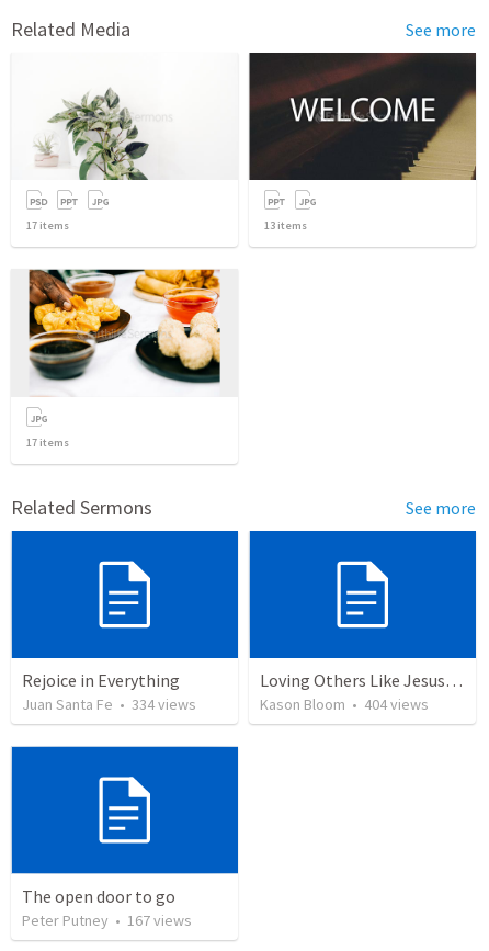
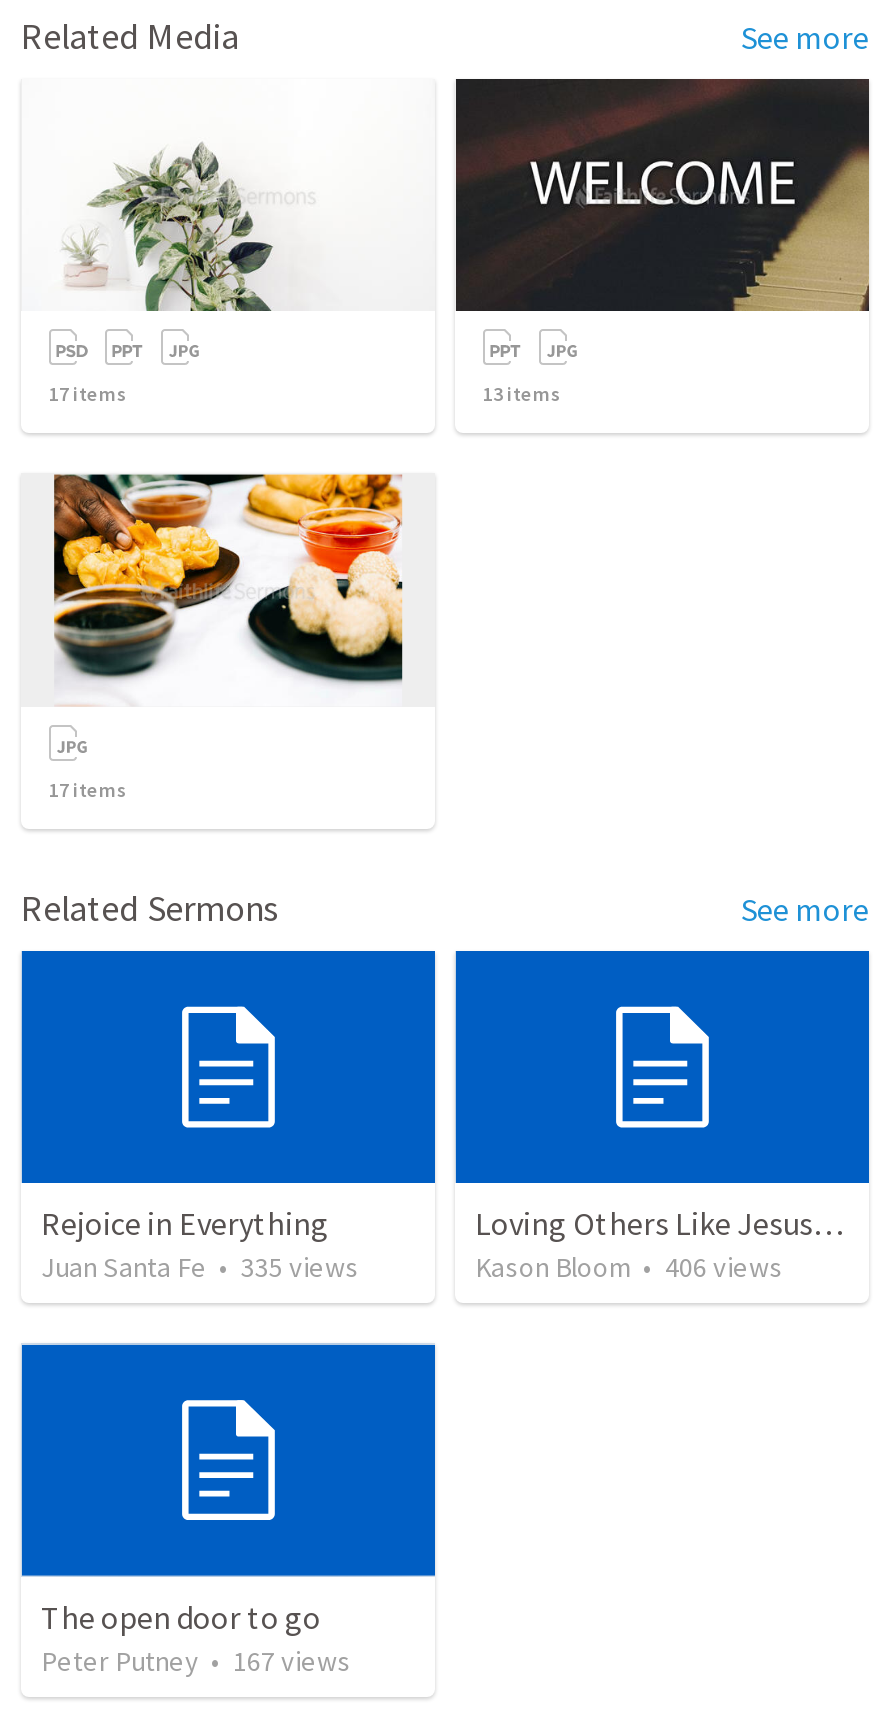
[22,695,196,714] Juan Santa Fe • 334 views -> [41,1250,359,1286] Juan Santa Fe • 335 views
[260,695,429,714] Kason Bloom • 404 views -> [475,1250,783,1286] Kason Bloom • 406 views

